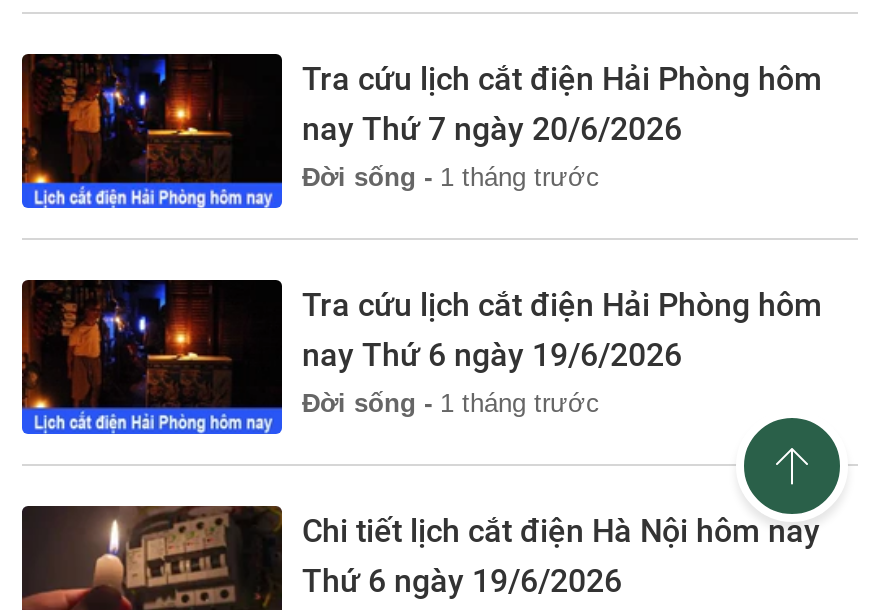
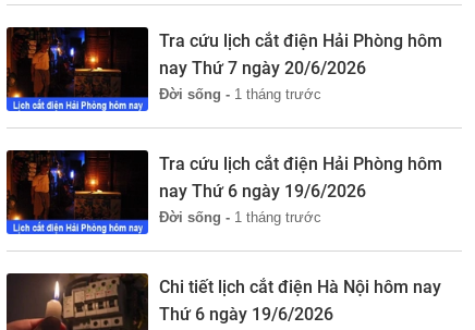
[742,416,842,508] [image] -> none

